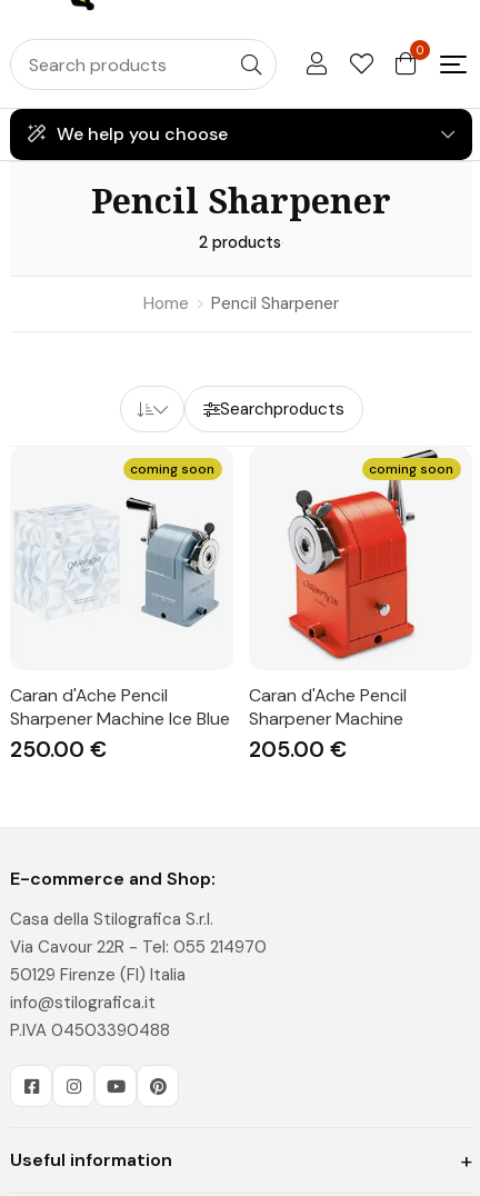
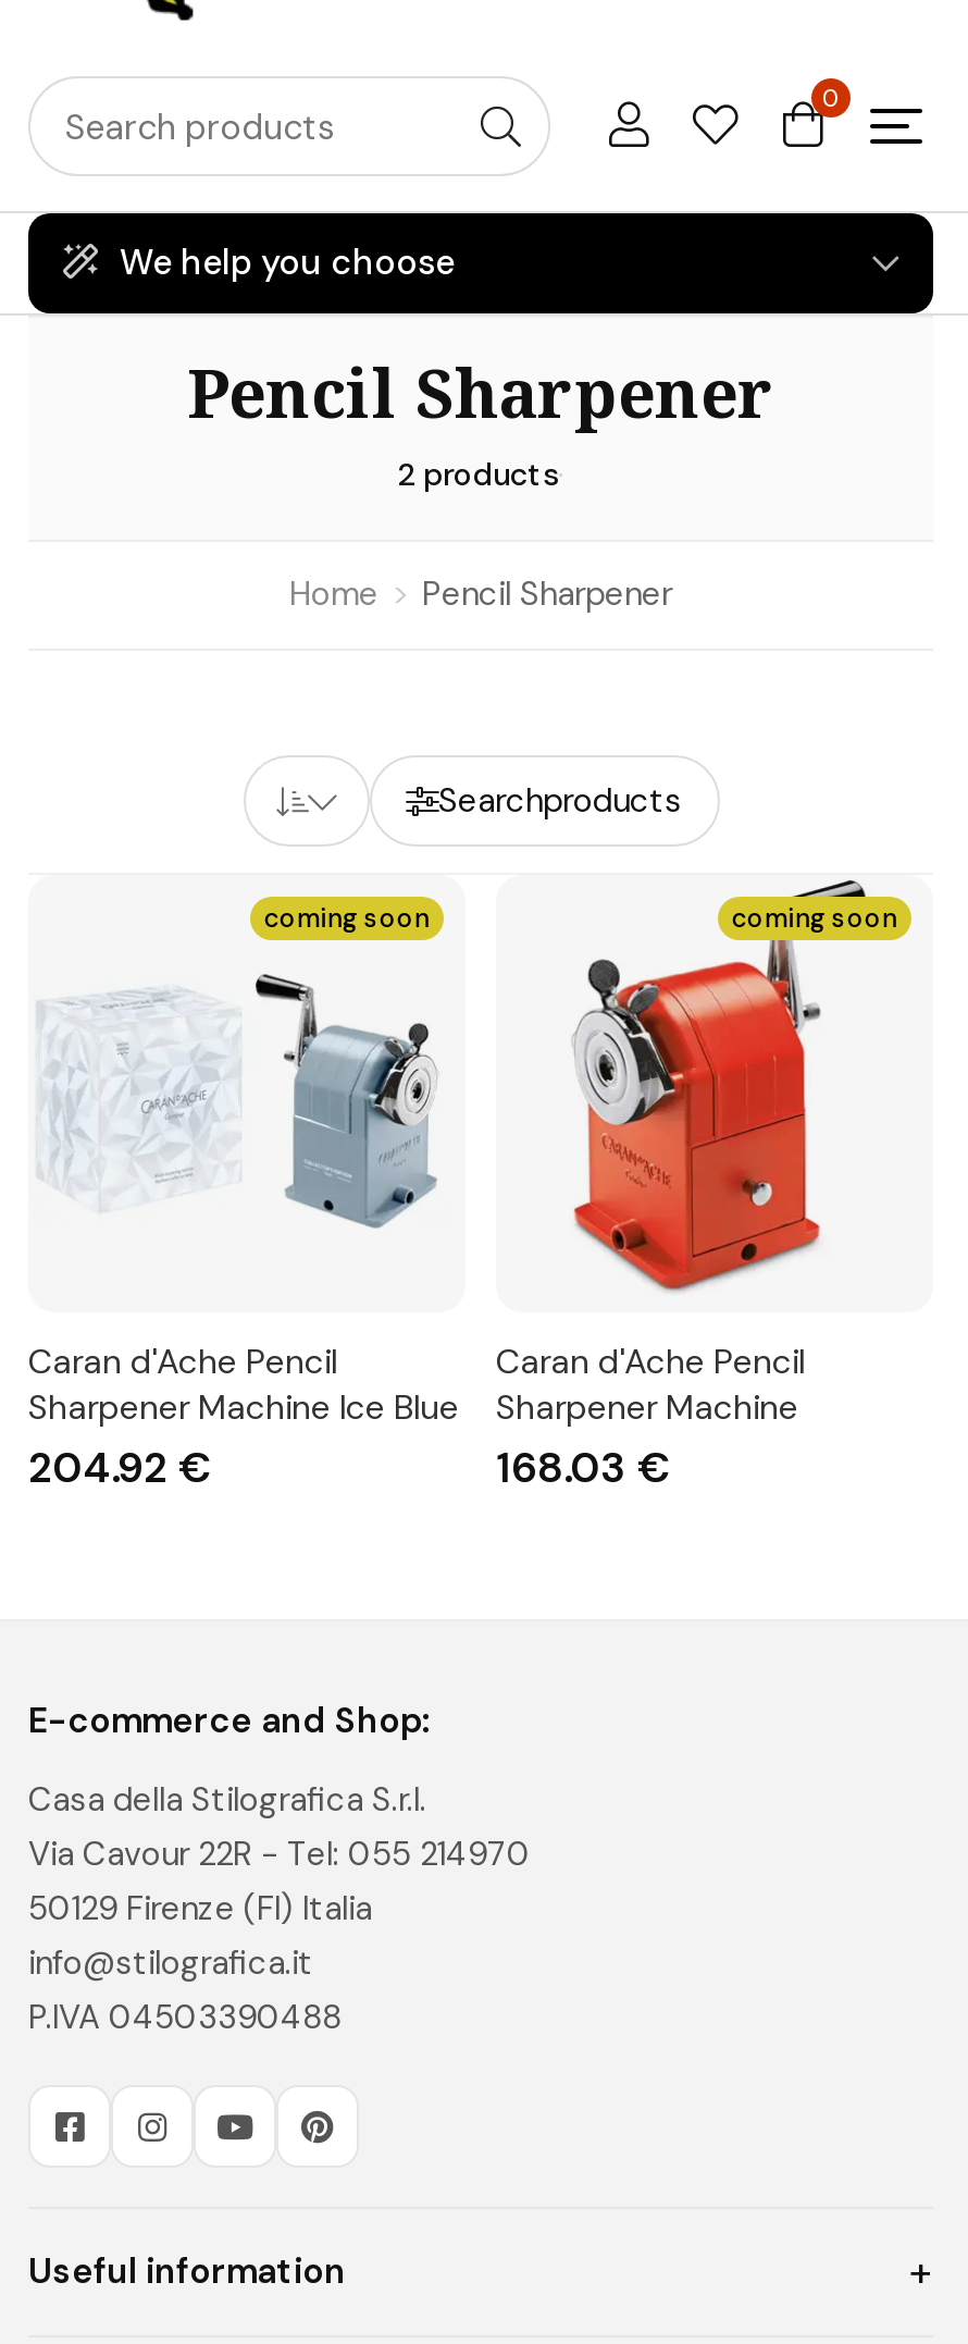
[10,736,107,764] 250.00 € -> [28,1441,211,1496] 204.92 €
[249,736,347,764] 205.00 € -> [496,1441,670,1496] 168.03 €

